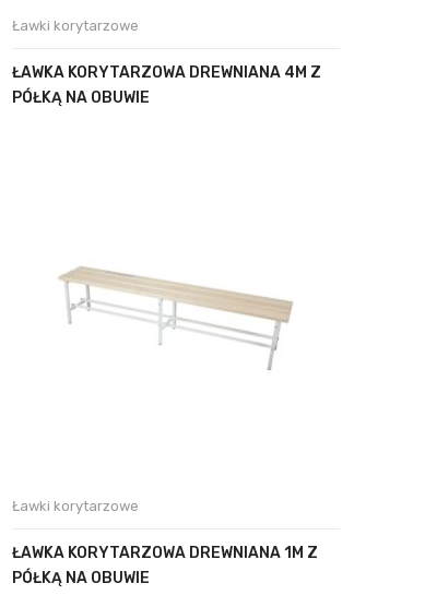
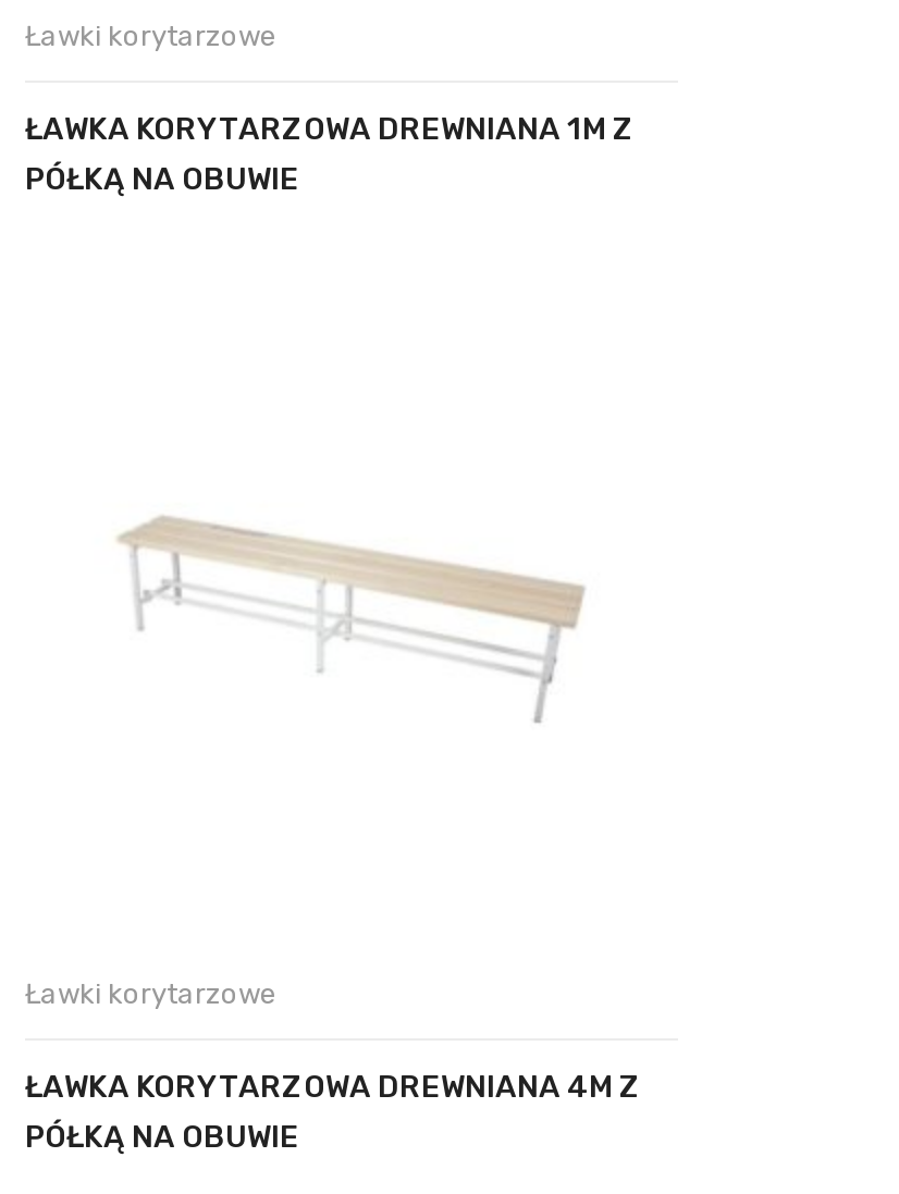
moved [12,63,321,81] -> [25,1068,641,1105]: ŁAWKA KORYTARZOWA DREWNIANA 4M Z
moved [12,543,318,562] -> [25,110,635,147]: ŁAWKA KORYTARZOWA DREWNIANA 1M Z

